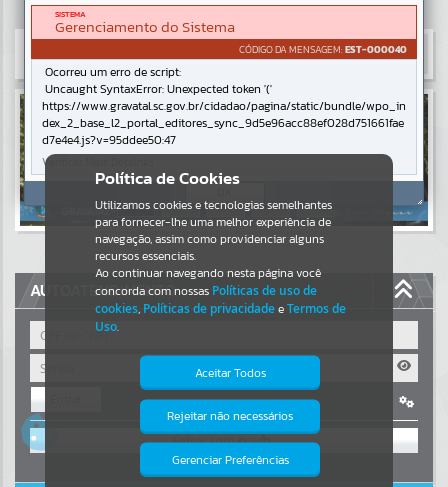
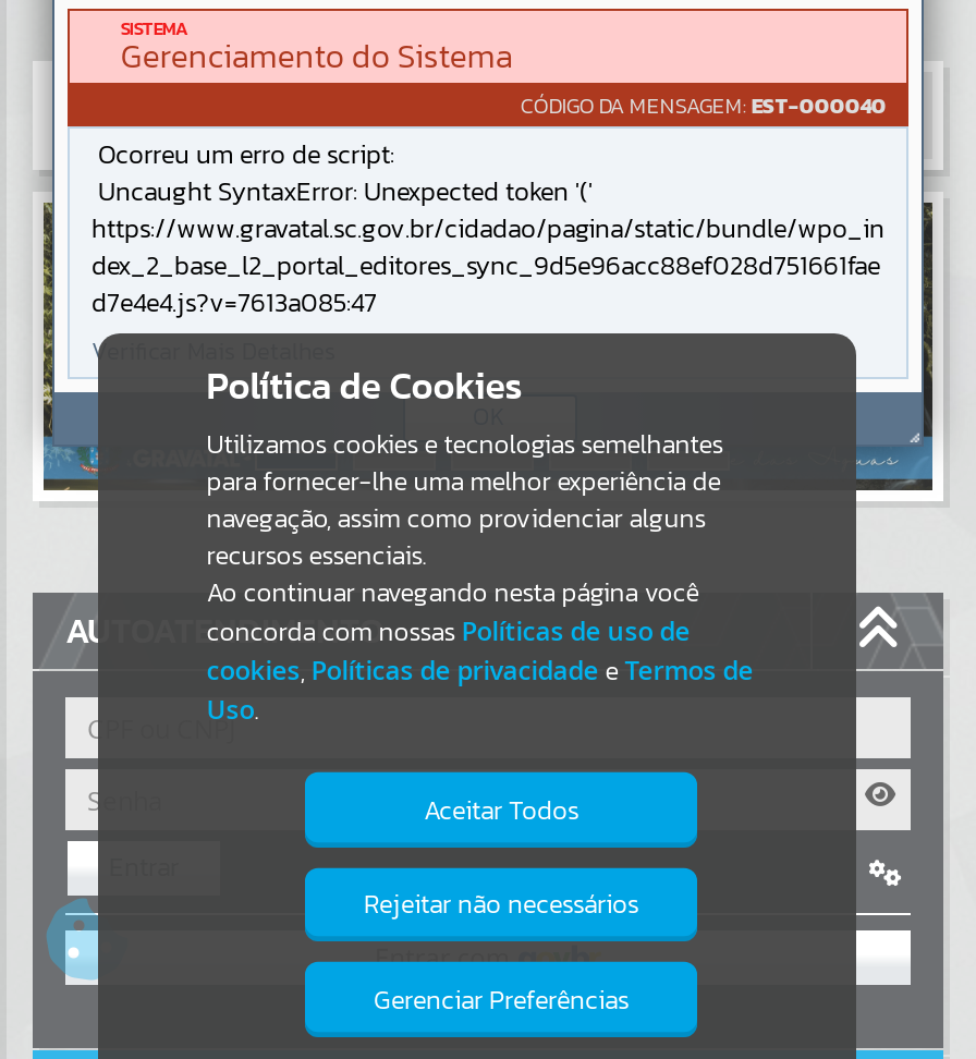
[42,131,176,149] d7e4e4.js?v=95ddee50:47 -> [91,284,377,323] d7e4e4.js?v=7613a085:47

